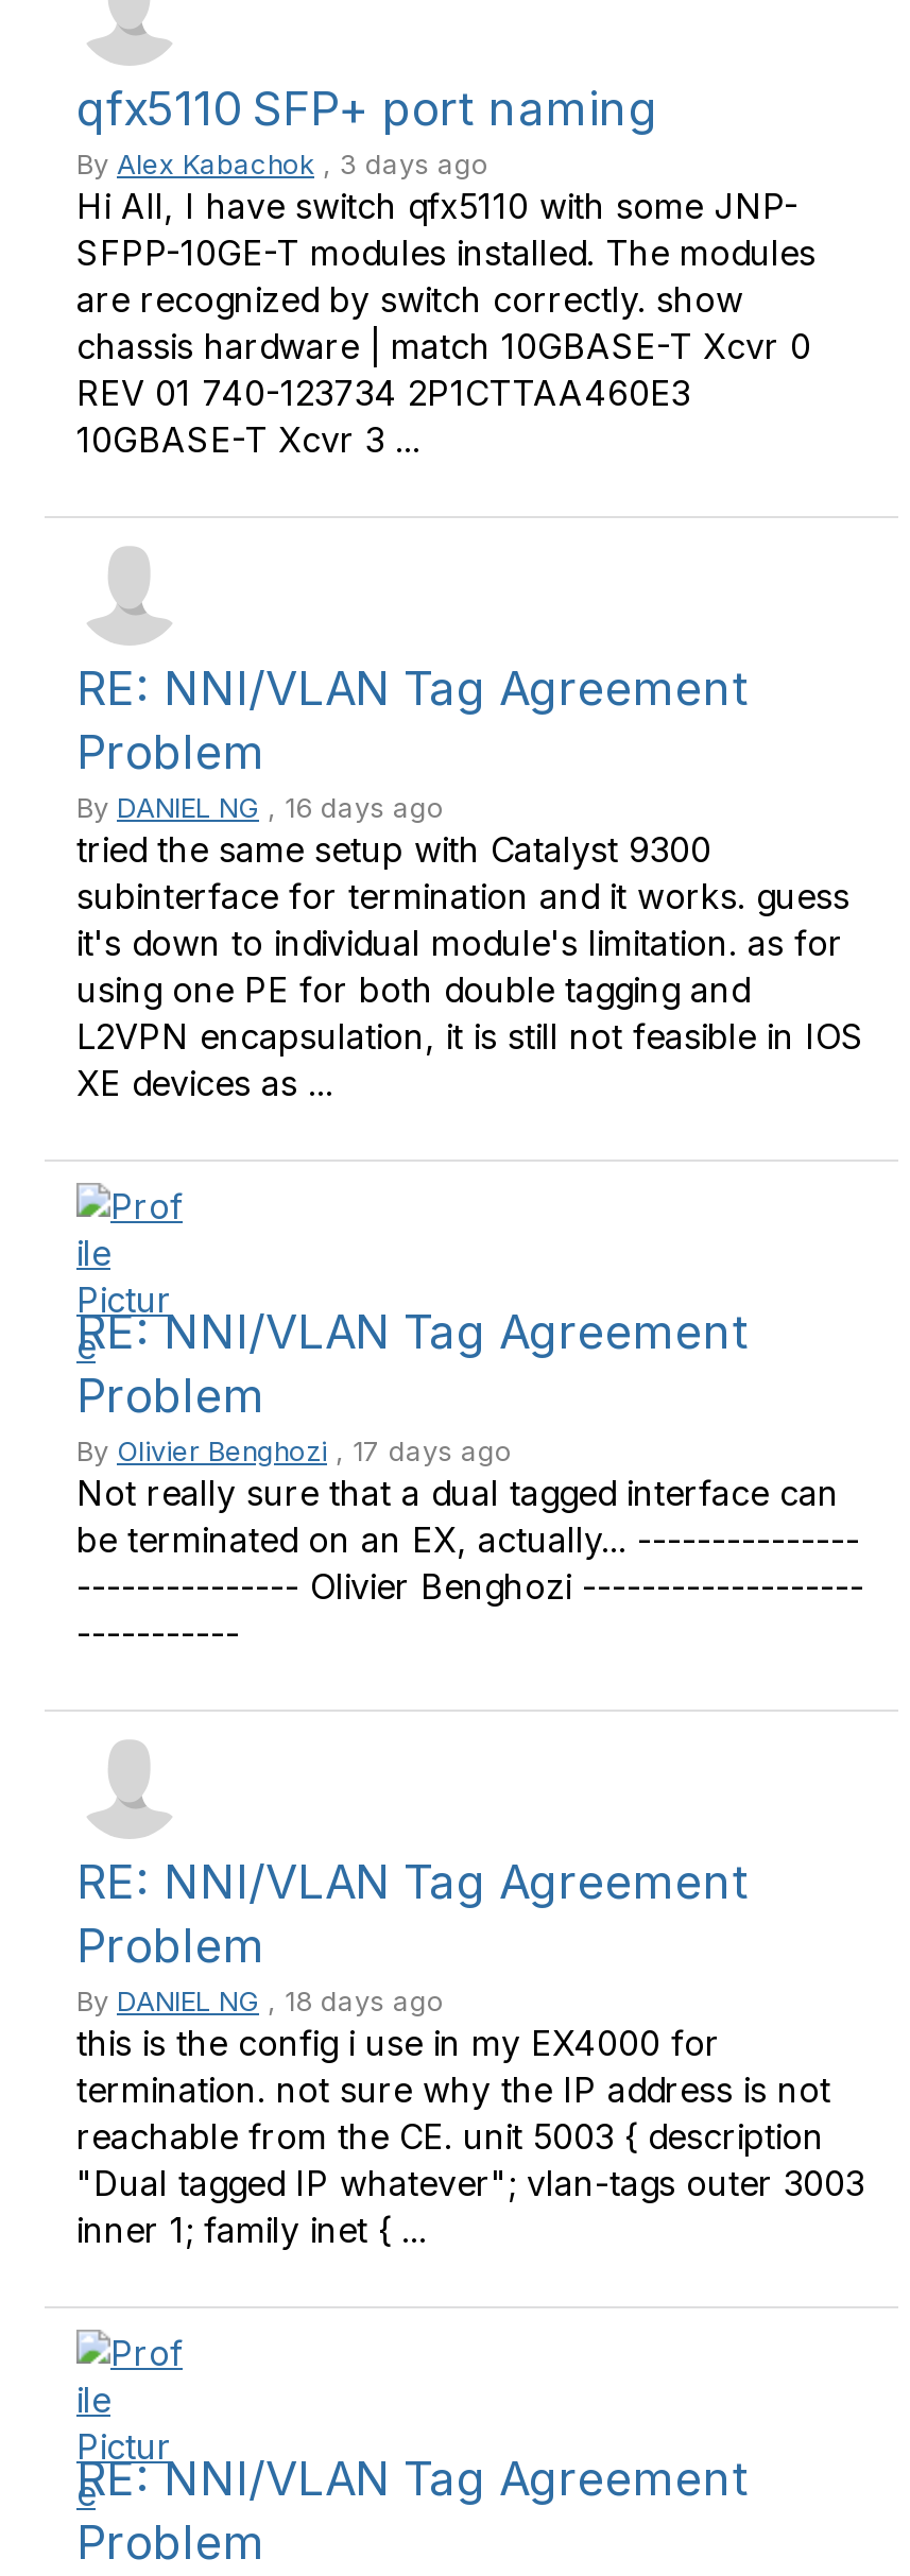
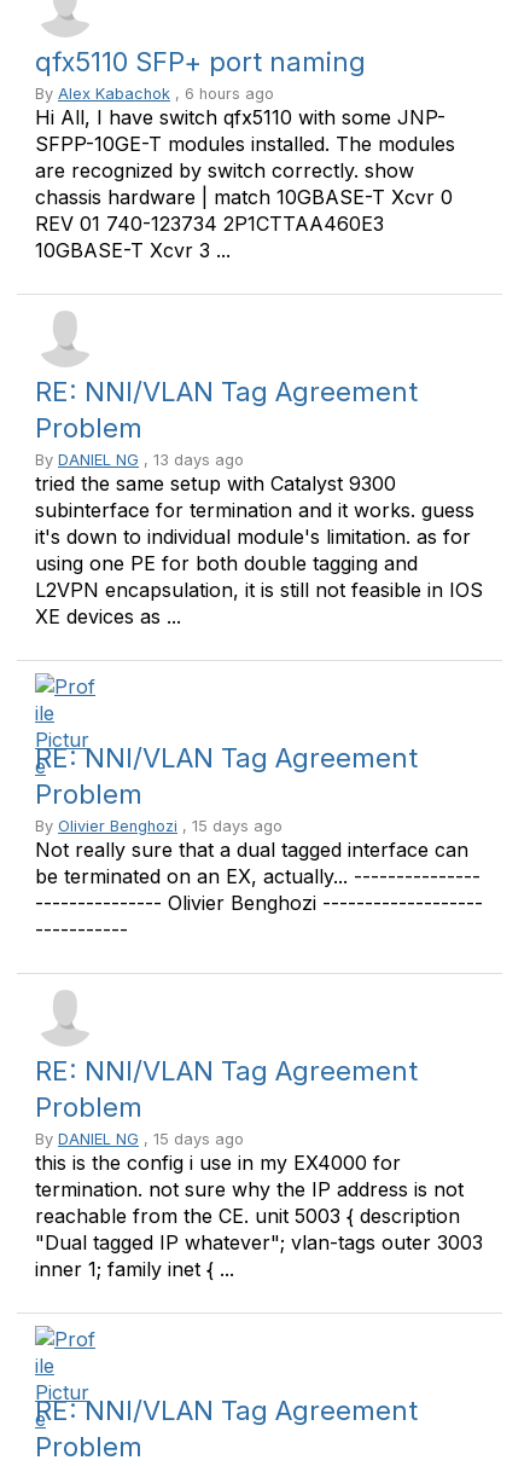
[76,149,488,181] By Alex Kabachok, 3 days ago -> [35,85,274,103] By Alex Kabachok, 6 hours ago
[76,792,444,824] By DANIEL NG, 16 days ago -> [35,451,244,469] By DANIEL NG, 13 days ago
[76,1436,512,1467] By Olivier Benghozi, 17 days ago -> [35,817,283,835] By Olivier Benghozi, 15 days ago
[76,1986,444,2017] By DANIEL NG, 18 days ago -> [35,1130,244,1148] By DANIEL NG, 15 days ago

